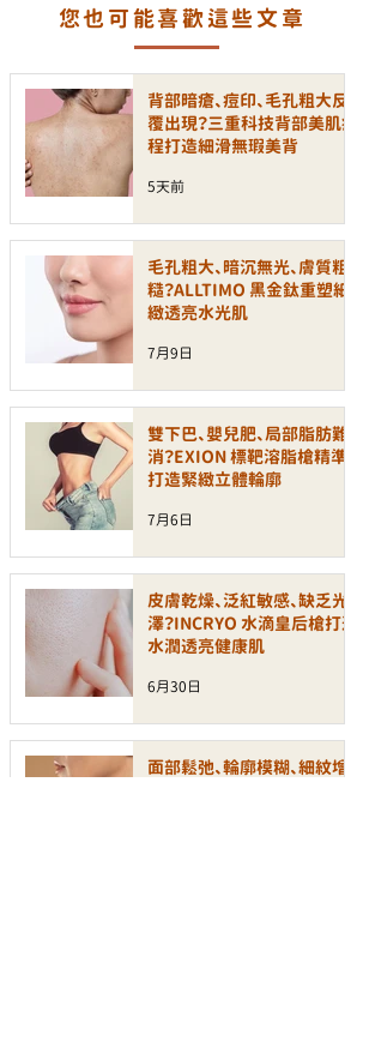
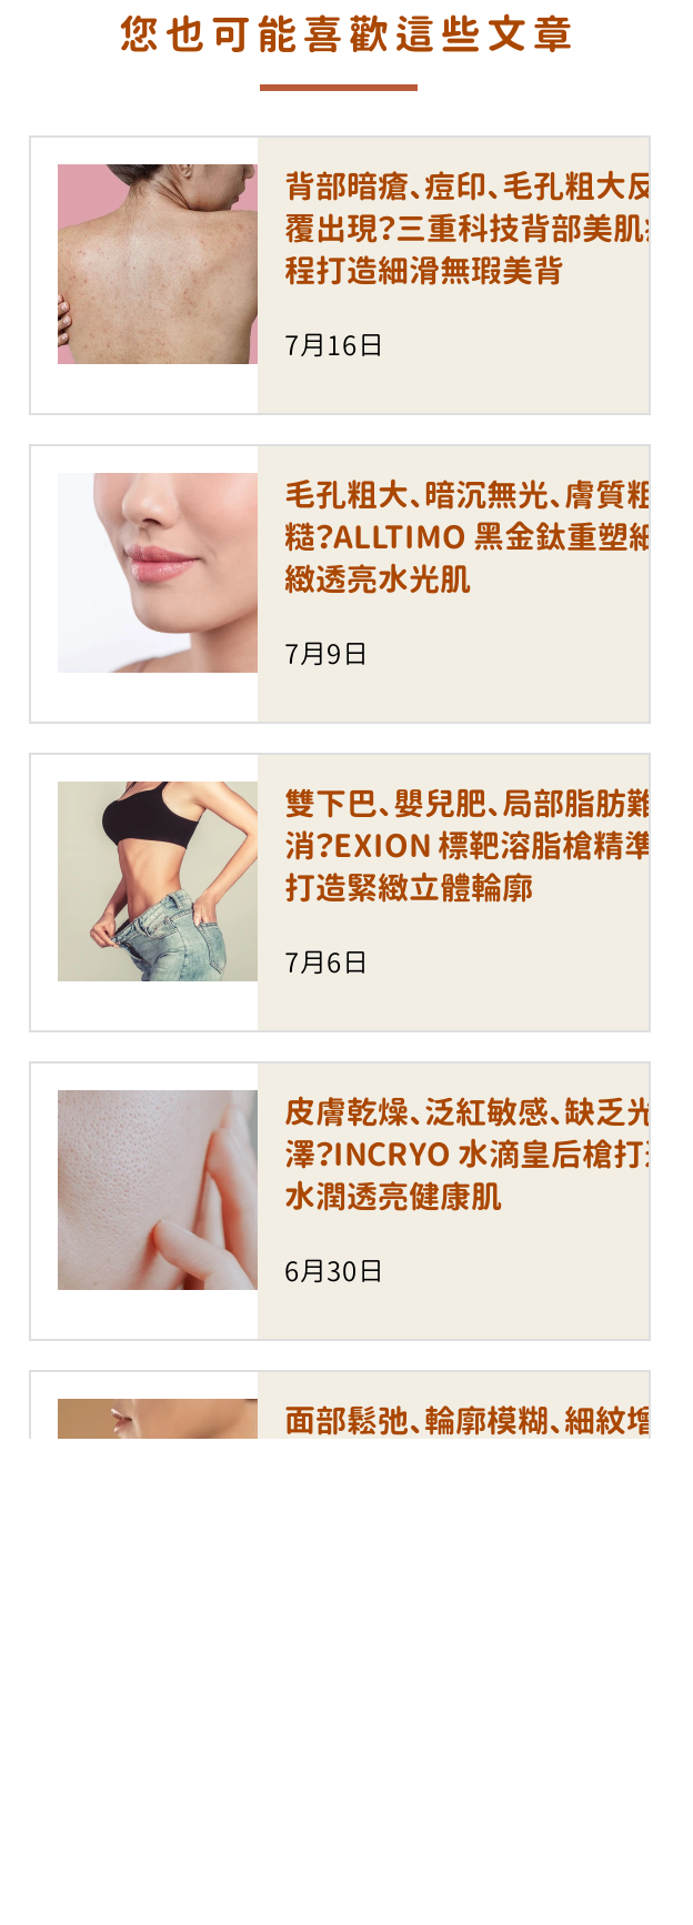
[147,176,184,197] 5天前 -> [284,326,384,364] 7月16日

